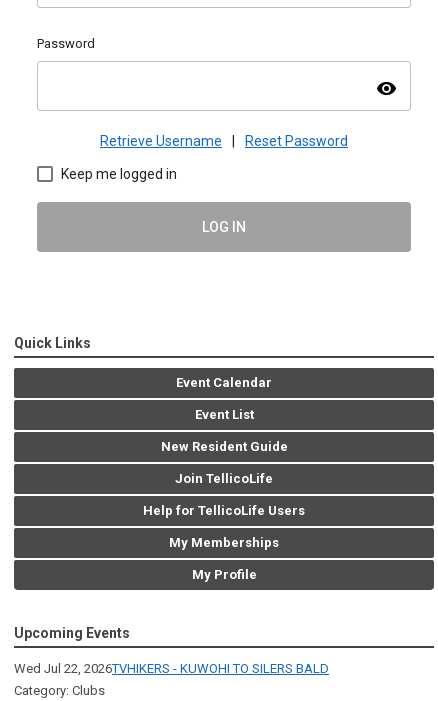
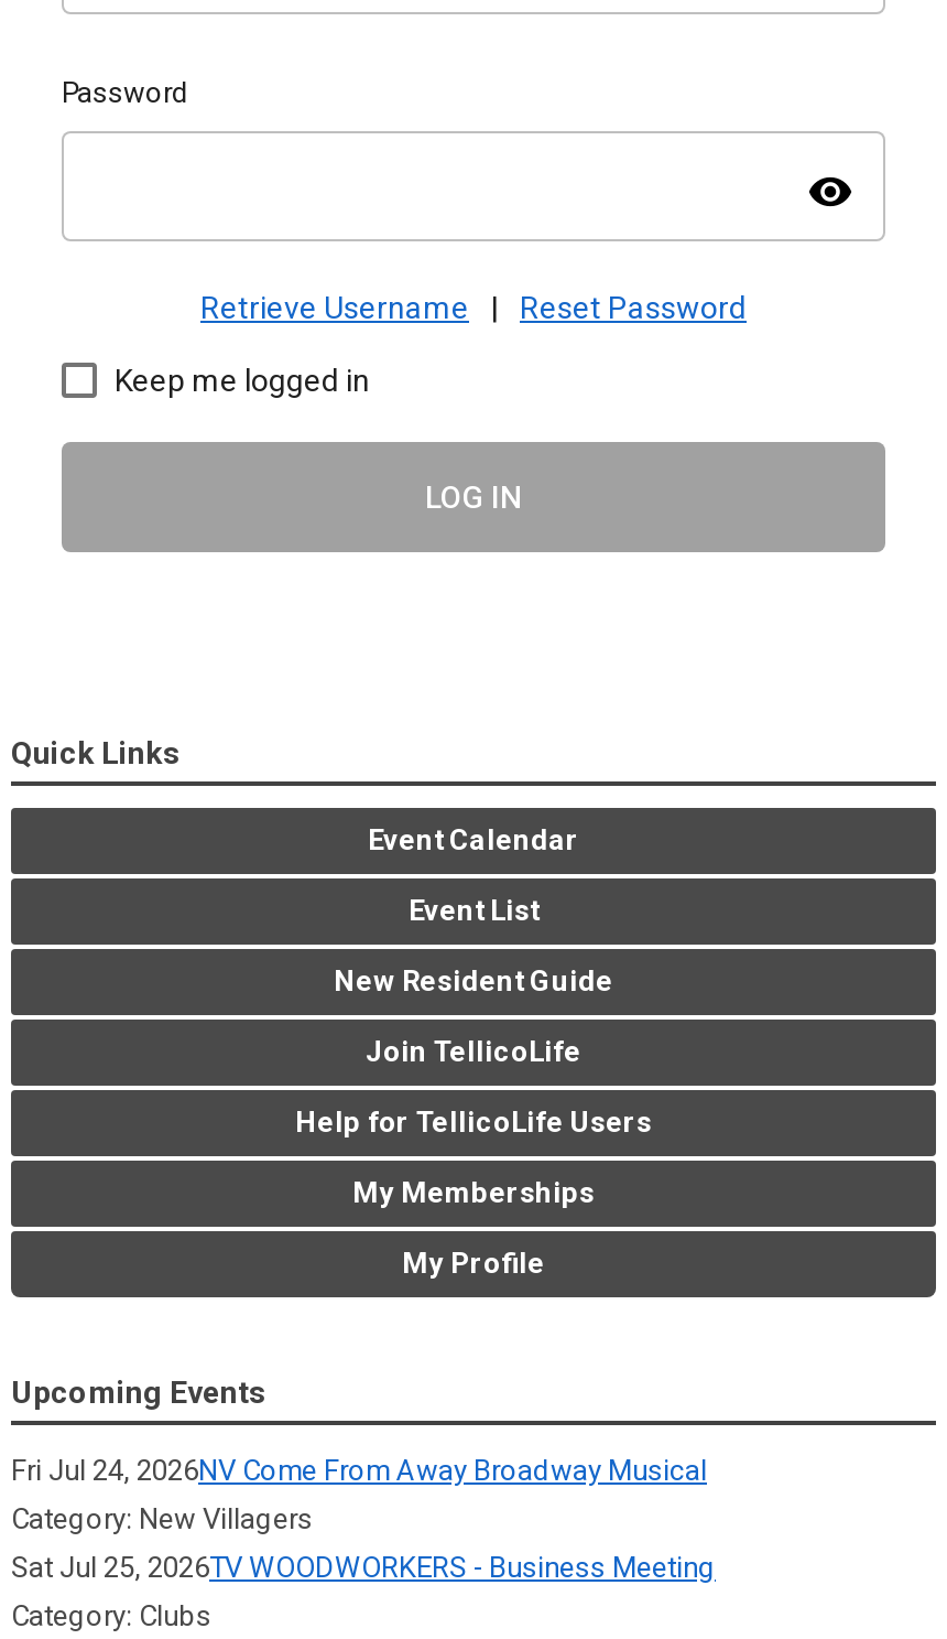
[14,661,329,676] Wed Jul 22, 2026TVHIKERS - KUWOHI TO SILERS BALD -> [11,1453,716,1583] Fri Jul 24, 2026NV Come From Away Broadway Musical | Category: New Villagers | Sat Jul 25, 2026TV WOODWORKERS - Business Meeting

